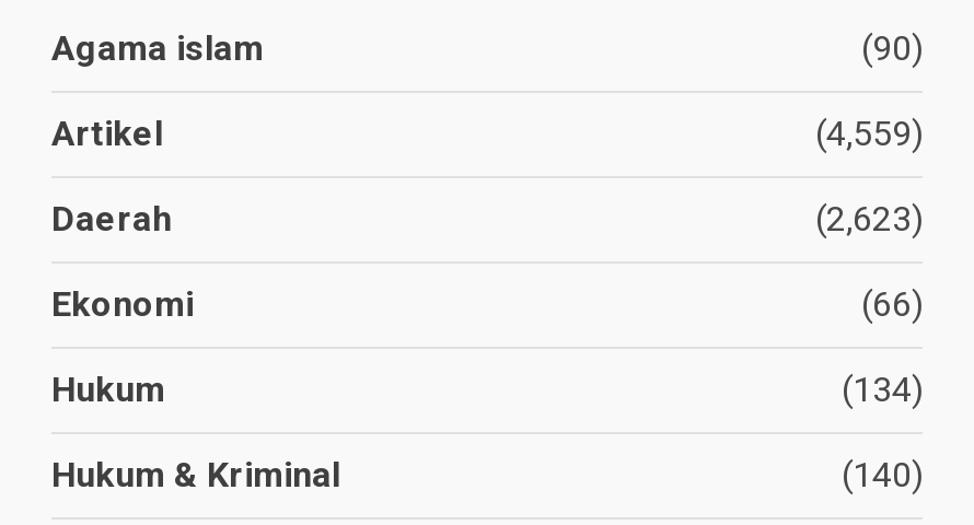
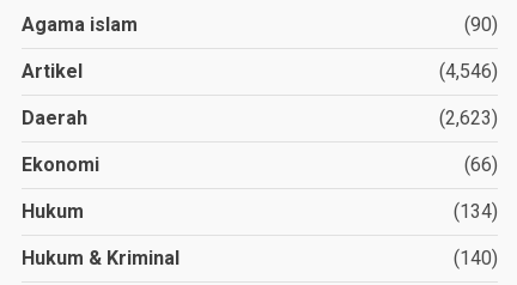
[815,113,923,154] (4,559) -> [439,59,498,82] (4,546)

